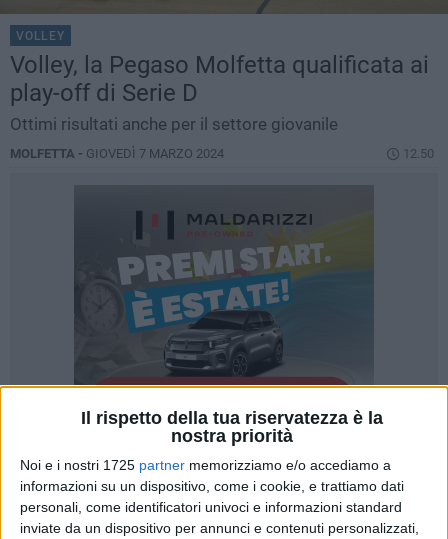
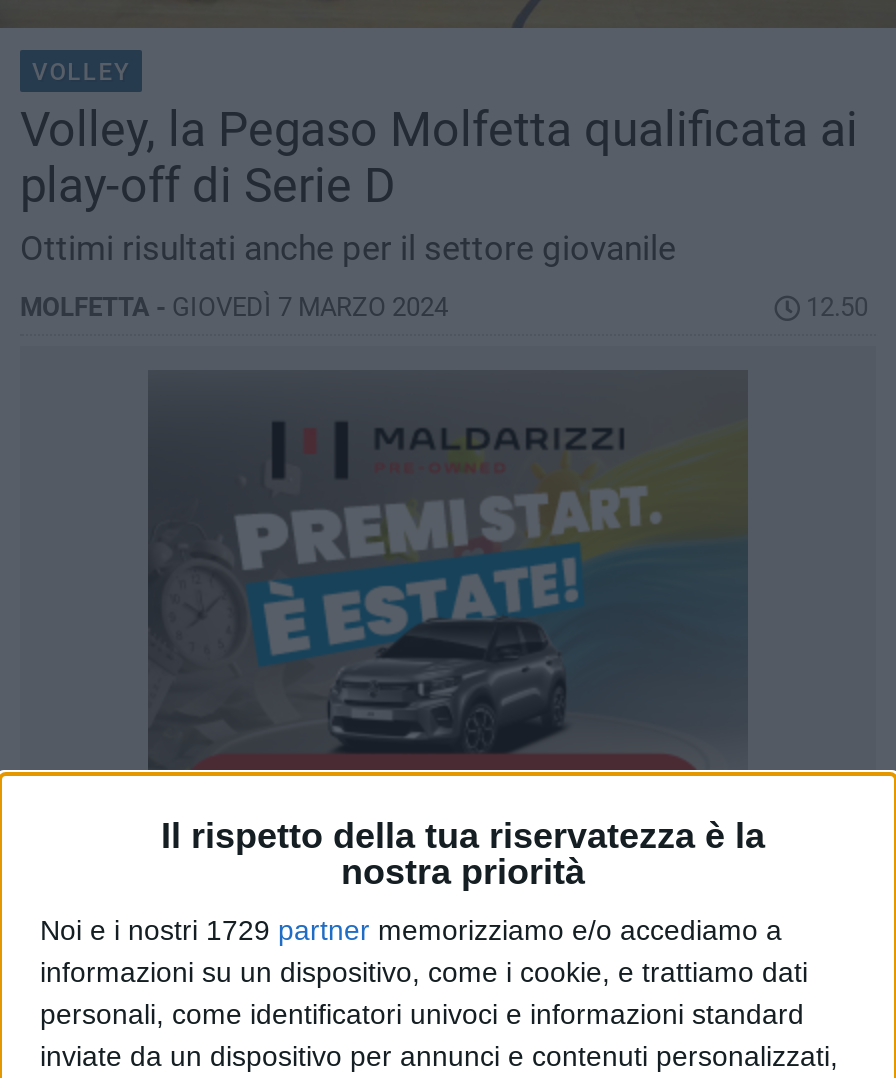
[20,457,391,473] Noi e i nostri 1725 partner memorizziamo e/o accediamo a -> [40,914,782,946] Noi e i nostri 1729 partner memorizziamo e/o accediamo a

